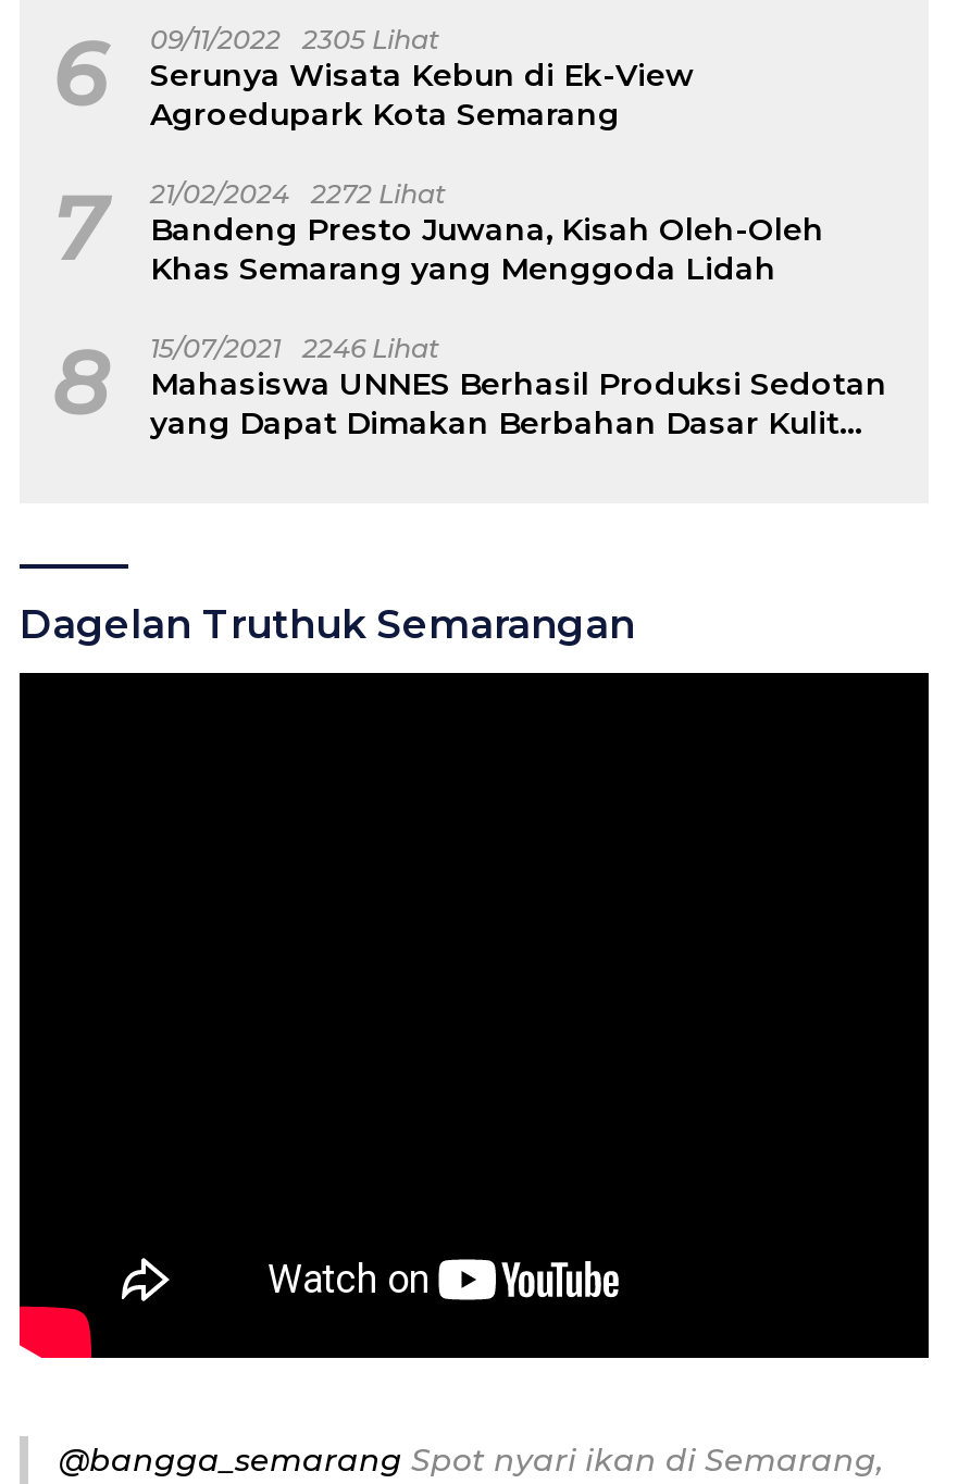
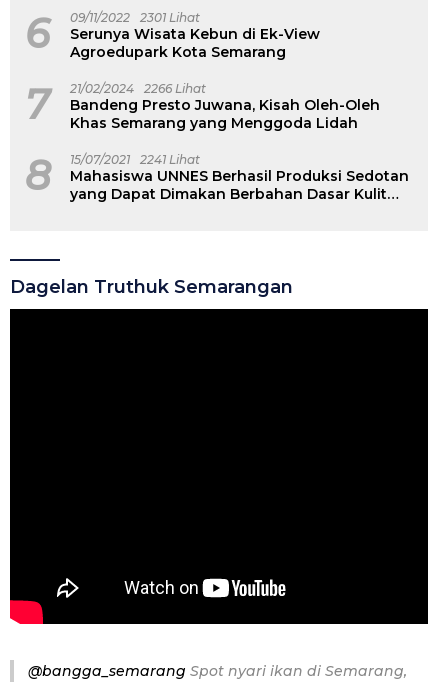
[52,21,694,134] 6 09/11/2022 Serunya Wisata Kebun di Ek-View Agroedupark Kota Semarang 2305 Lihat -> [25,9,320,61] 6 09/11/2022 Serunya Wisata Kebun di Ek-View Agroedupark Kota Semarang 2301 Lihat
[52,175,824,288] 7 21/02/2024 Bandeng Presto Juwana, Kisah Oleh-Oleh Khas Semarang yang Menggoda Lidah 2272 Lihat -> [25,80,380,132] 7 21/02/2024 Bandeng Presto Juwana, Kisah Oleh-Oleh Khas Semarang yang Menggoda Lidah 2266 Lihat
[52,329,887,442] 8 15/07/2021 Mahasiswa UNNES Berhasil Produksi Sedotan yang Dapat Dimakan Berbahan Dasar Kulit 2246 Lihat -> [25,151,409,203] 8 15/07/2021 Mahasiswa UNNES Berhasil Produksi Sedotan yang Dapat Dimakan Berbahan Dasar Kulit 2241 Lihat

